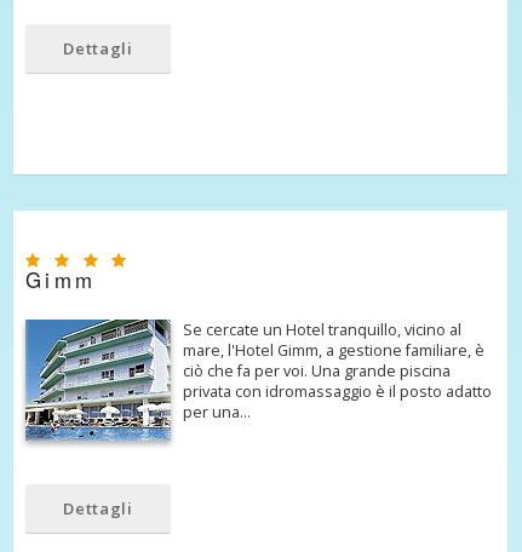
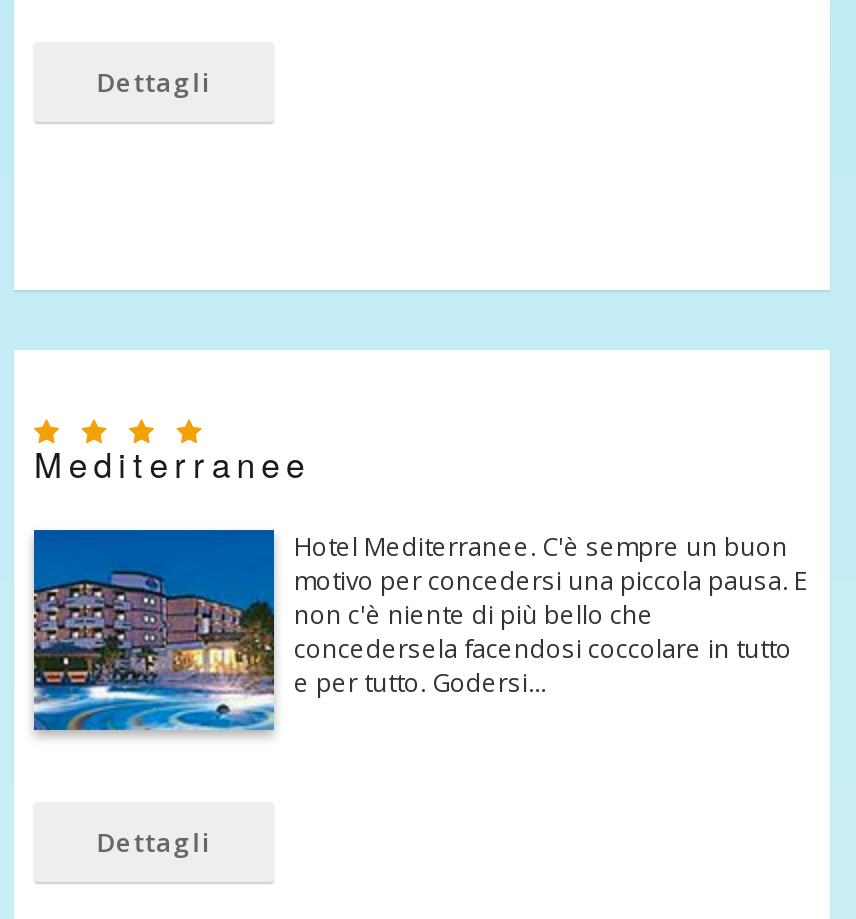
[25,265,96,294] Gimm -> [34,440,311,488] Mediterranee
[24,318,492,441] [image] | Se cercate un Hotel tranquillo, vicino al | mare, l'Hotel Gimm, a gestione familiare, è | ciò che fa per voi. Una grande piscina | privata con idromassaggio è il posto adatto | per una… -> [32,528,808,732] [image] | Hotel Mediterranee. C'è sempre un buon | motivo per concedersi una piccola pausa. E | non c'è niente di più bello che | concedersela facendosi coccolare in tutto | e per tutto. Godersi…

